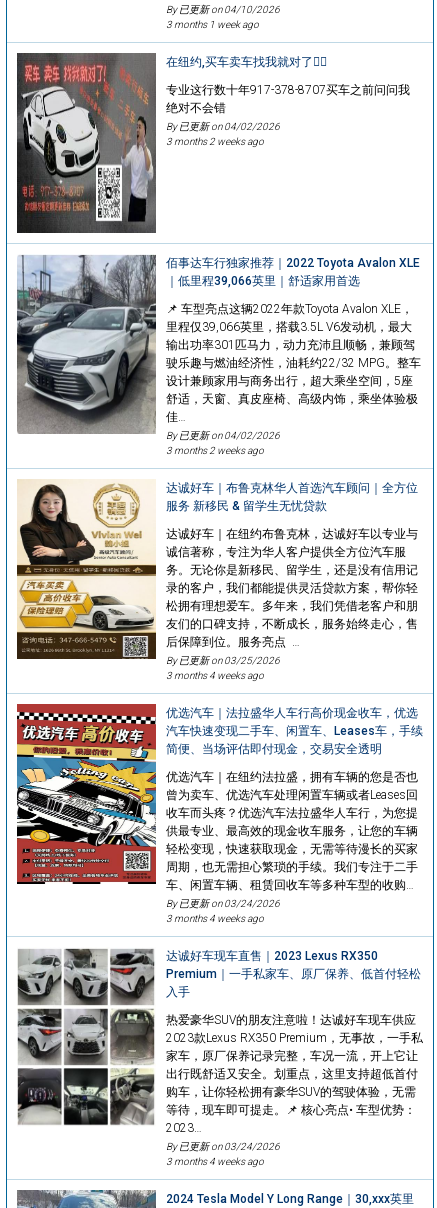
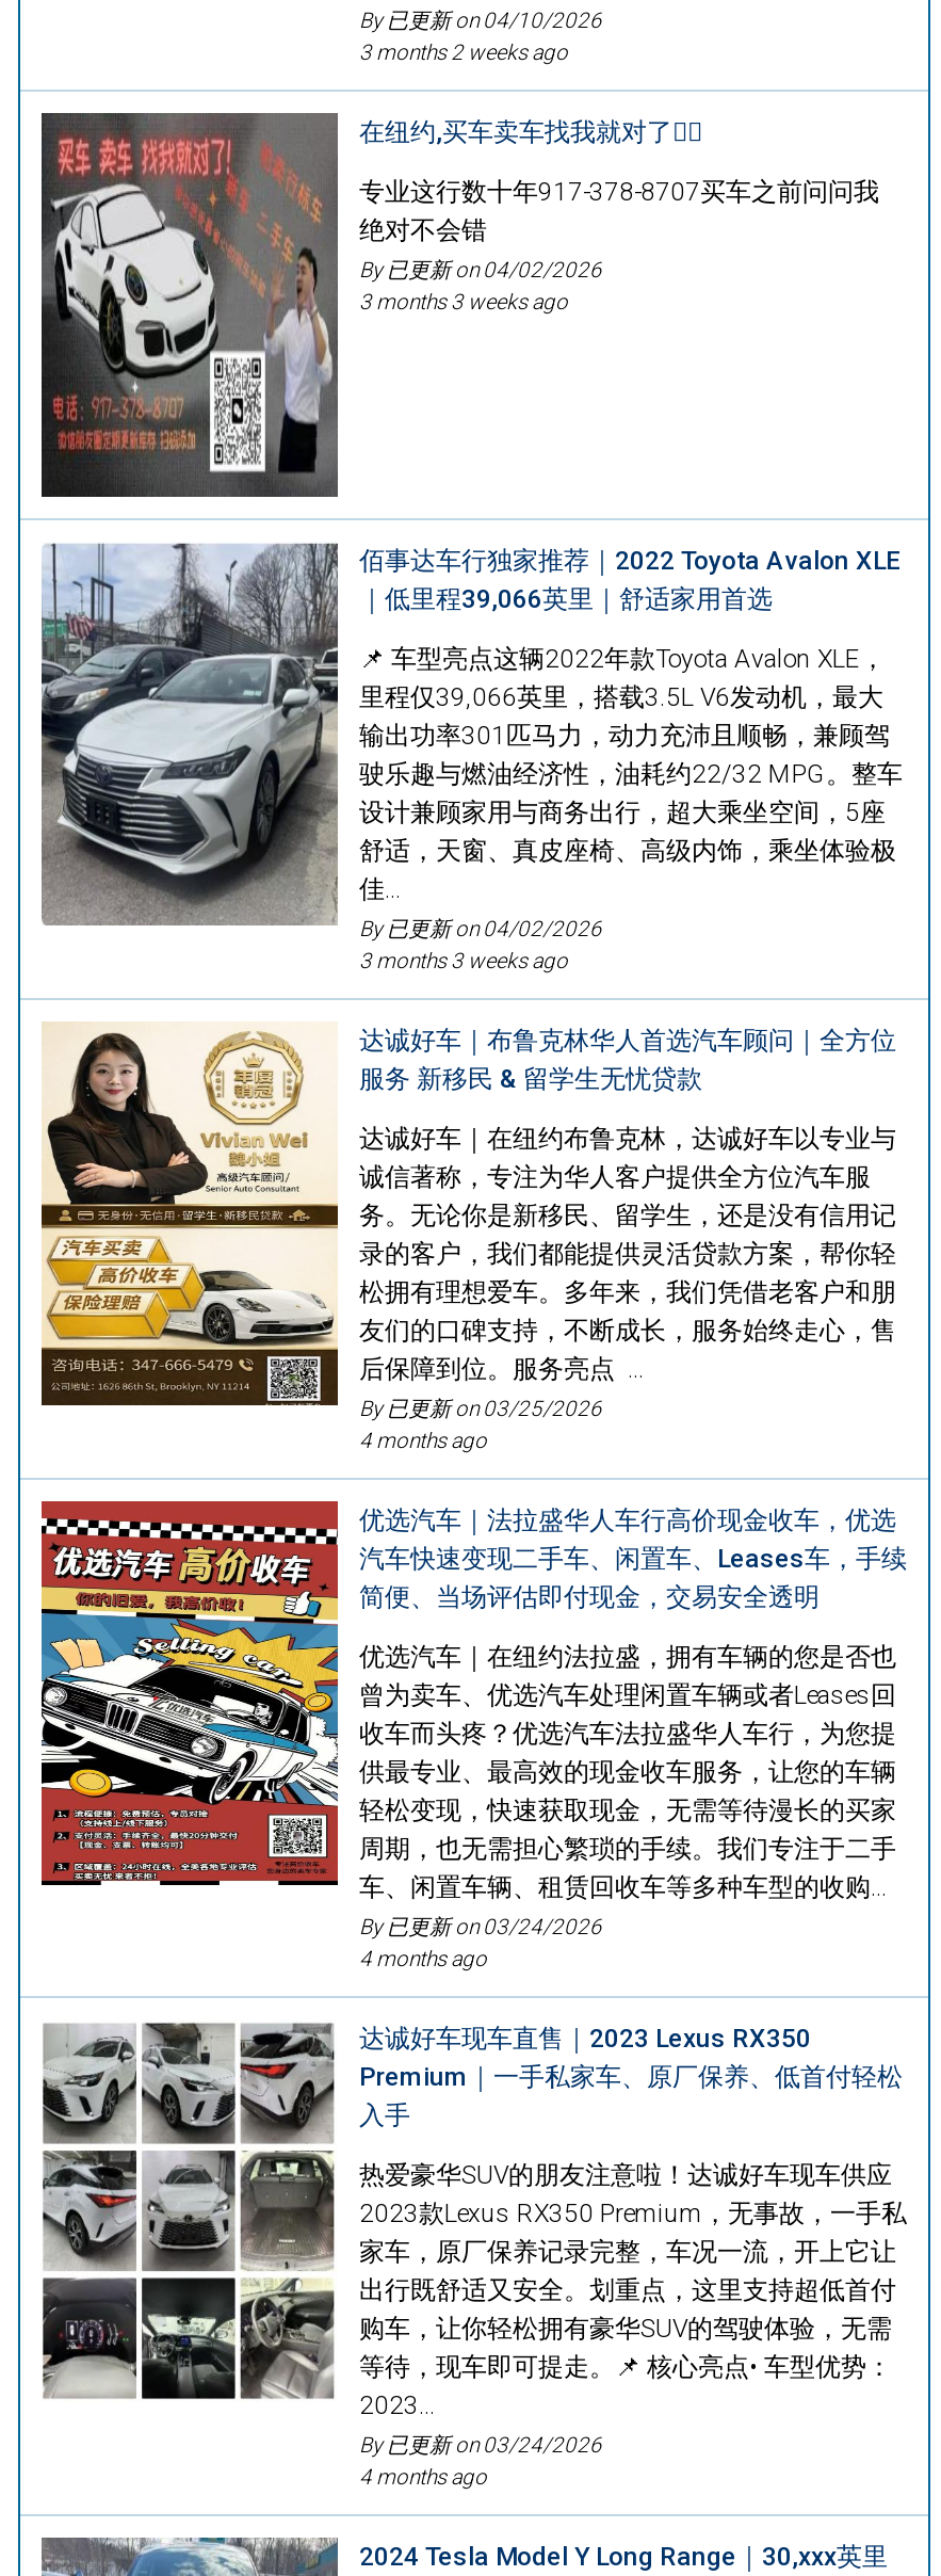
[166,19,259,30] 3 months 1 week ago -> [359,40,568,63] 3 months 2 weeks ago
[166,136,264,147] 3 months 2 weeks ago -> [359,289,568,313] 3 months 3 weeks ago
[166,445,264,456] 3 months 2 weeks ago -> [359,948,568,972] 3 months 3 weeks ago
[166,670,264,681] 3 months 4 weeks ago -> [359,1428,487,1451] 4 months ago
[166,913,264,924] 3 months 4 weeks ago -> [359,1946,487,1970] 4 months ago
[166,1156,264,1167] 3 months 4 weeks ago -> [359,2464,487,2488] 4 months ago

